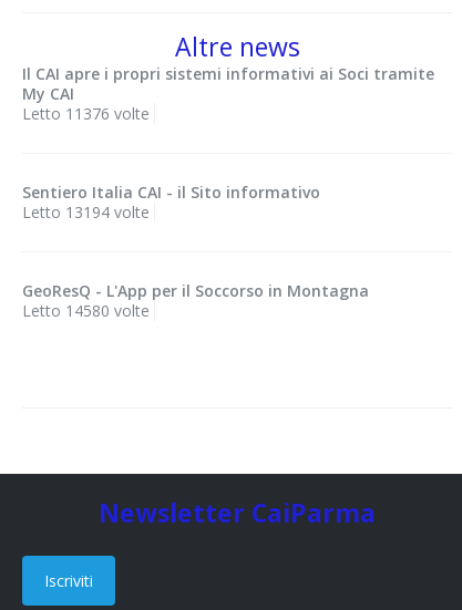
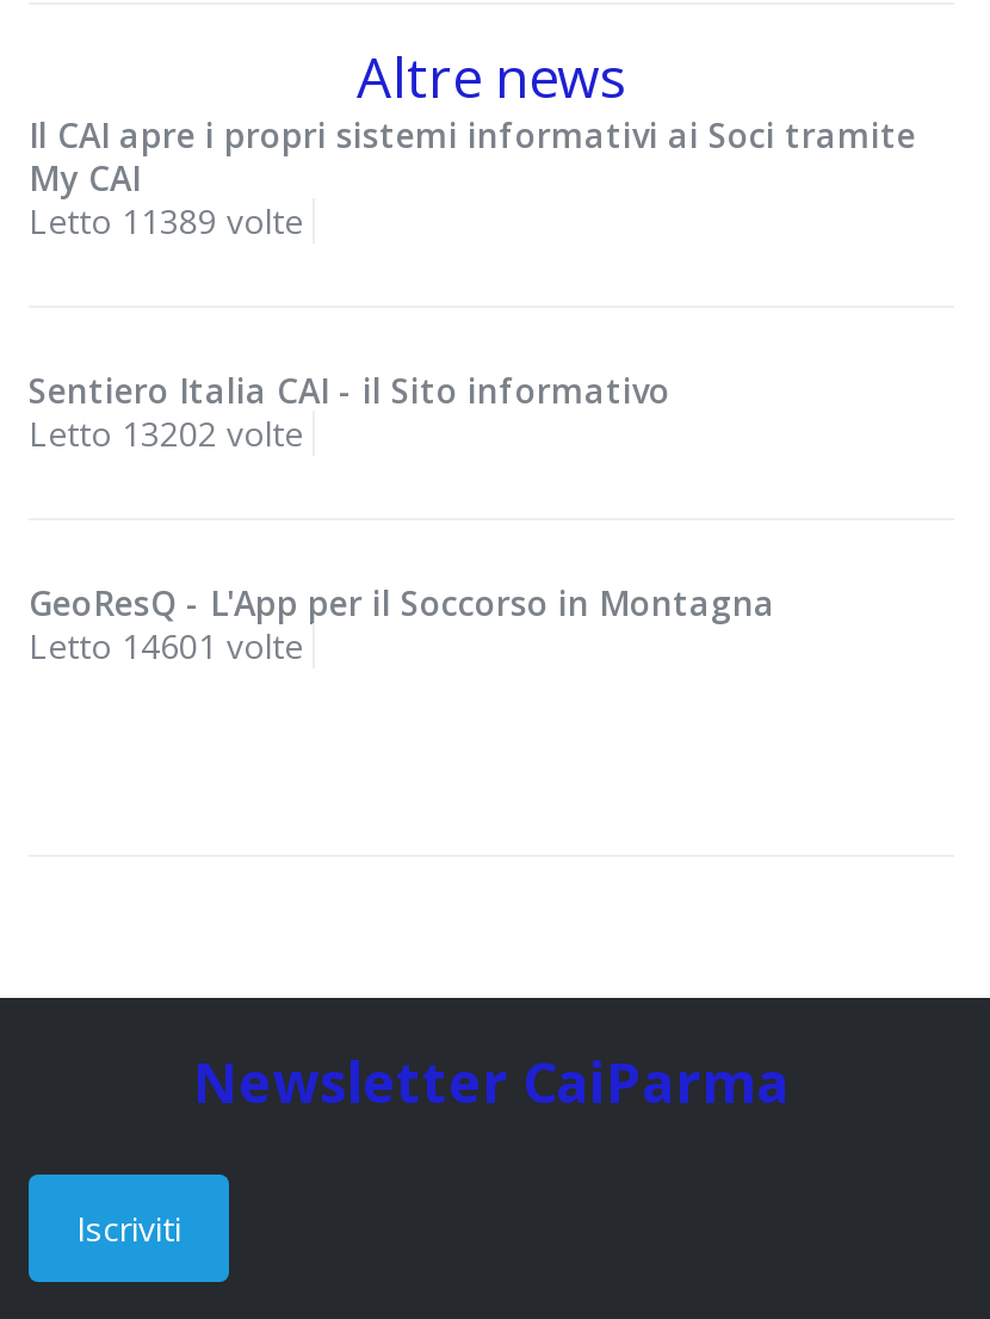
[22,103,150,124] Letto 11376 volte -> [29,197,303,243] Letto 11389 volte
[22,201,150,222] Letto 13194 volte -> [29,410,303,455] Letto 13202 volte
[22,300,150,321] Letto 14580 volte -> [29,622,303,668] Letto 14601 volte

